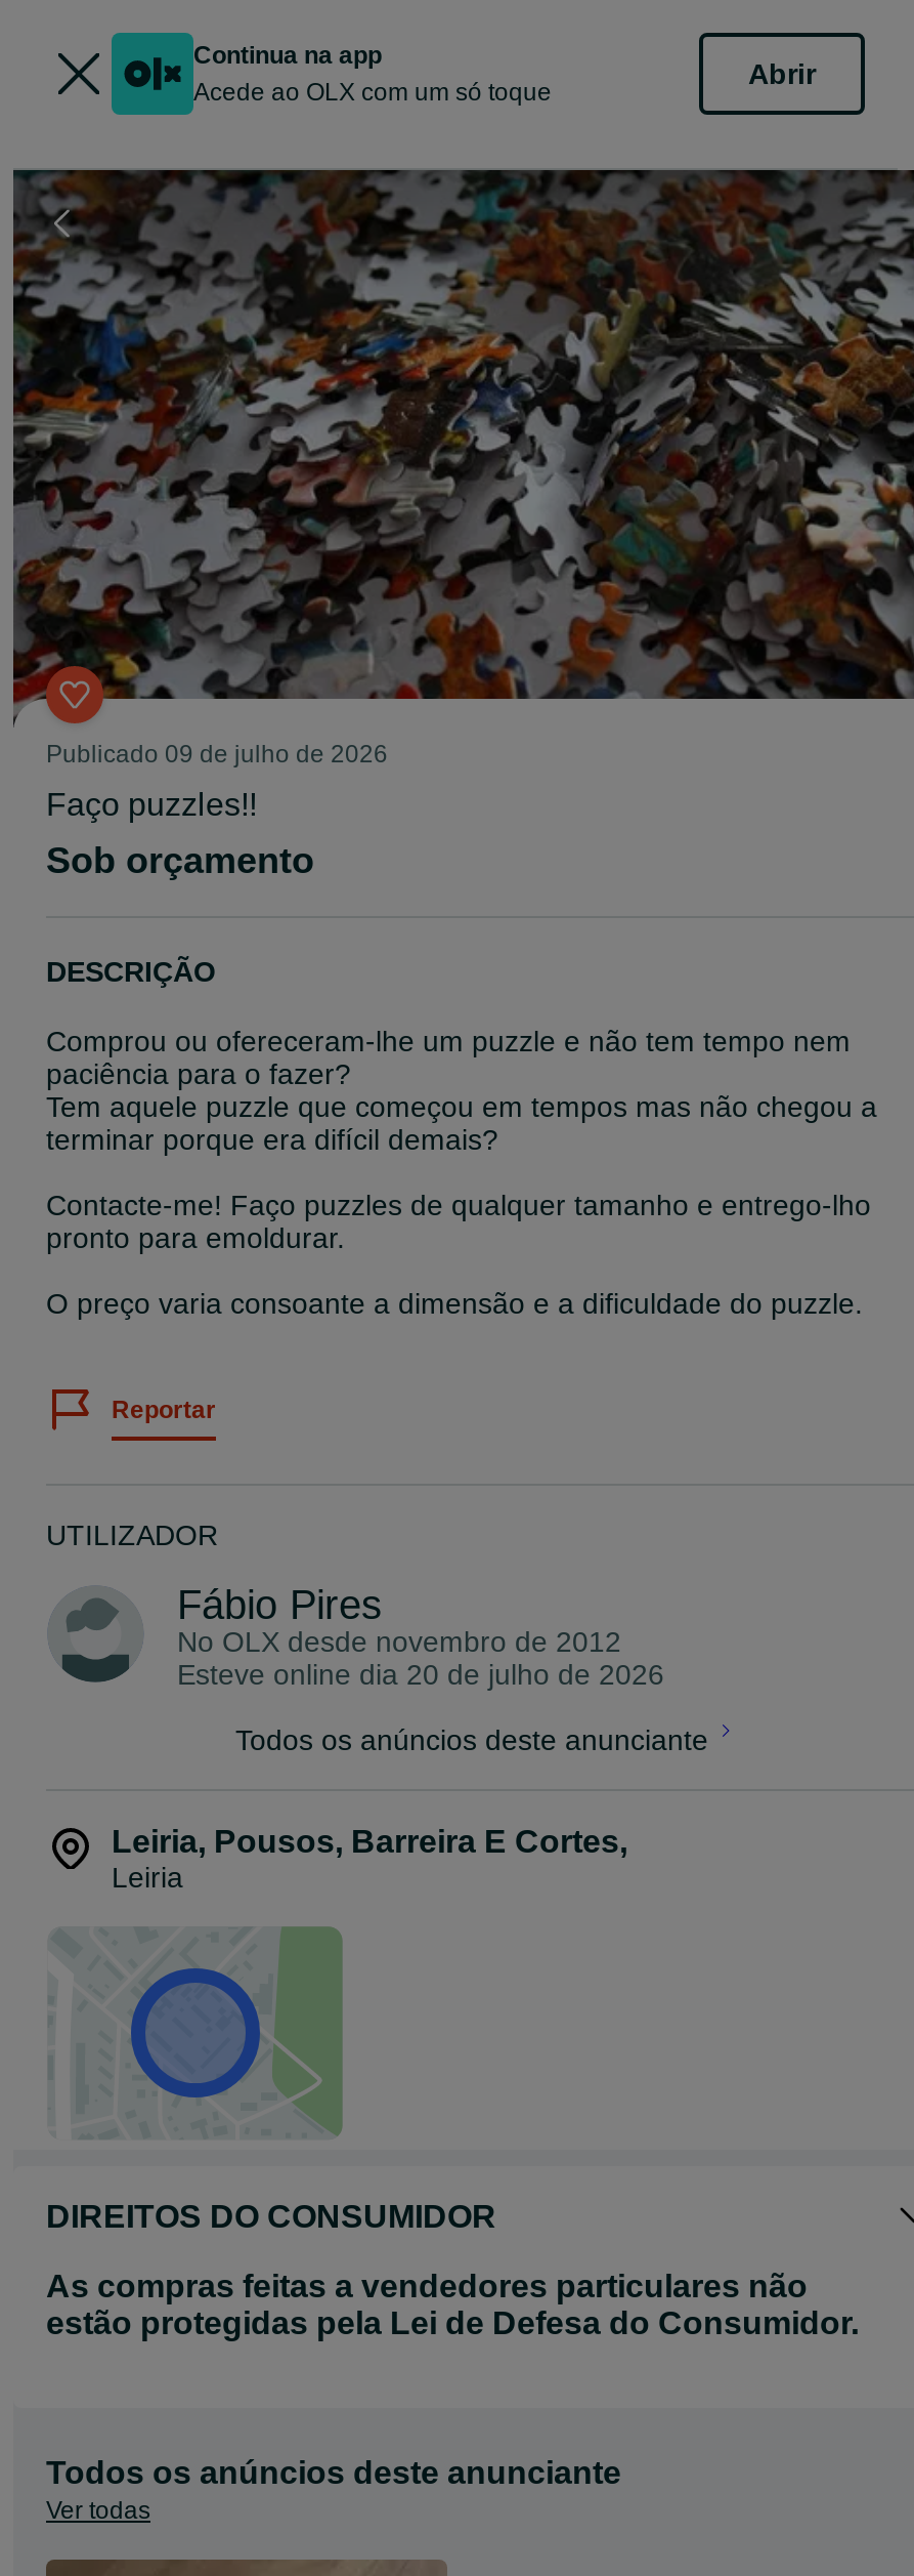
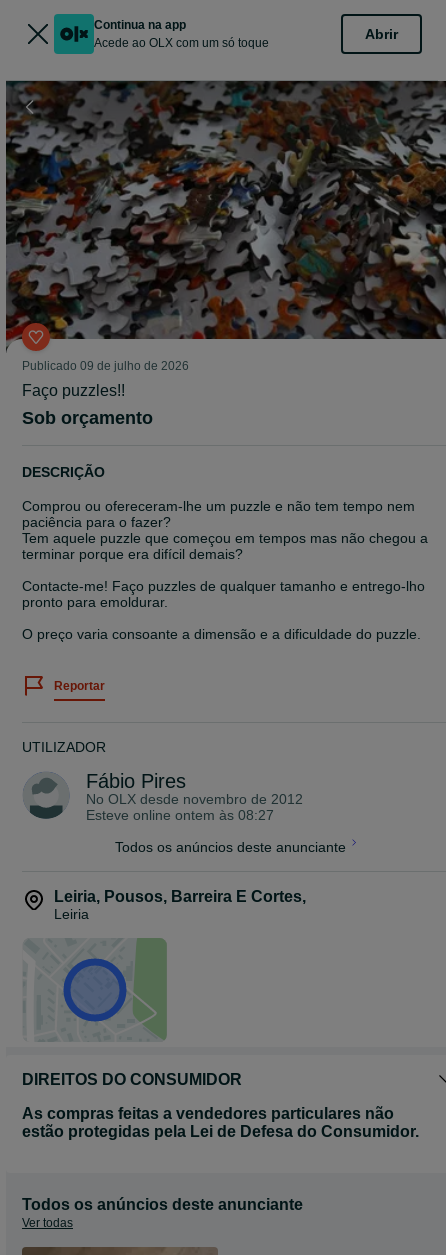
[177,1658,664,1691] Esteve online dia 20 de julho de 2026 -> [86,807,274,823] Esteve online ontem às 08:27

